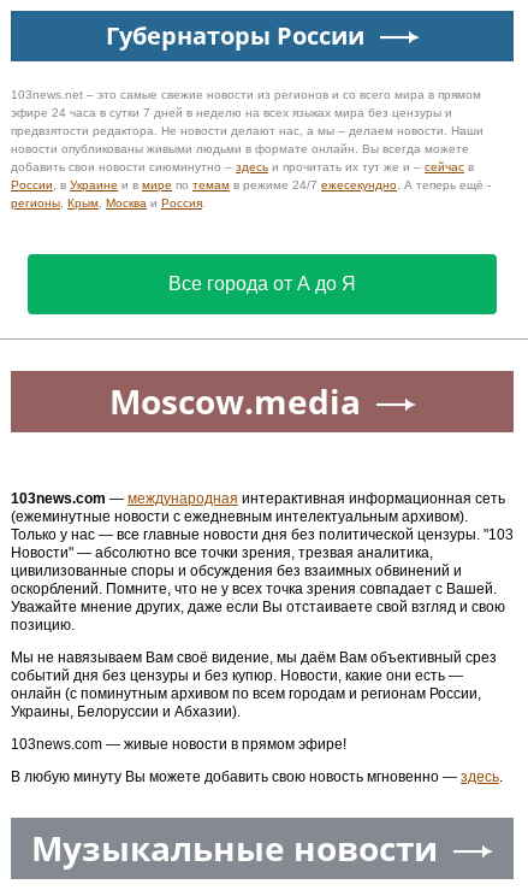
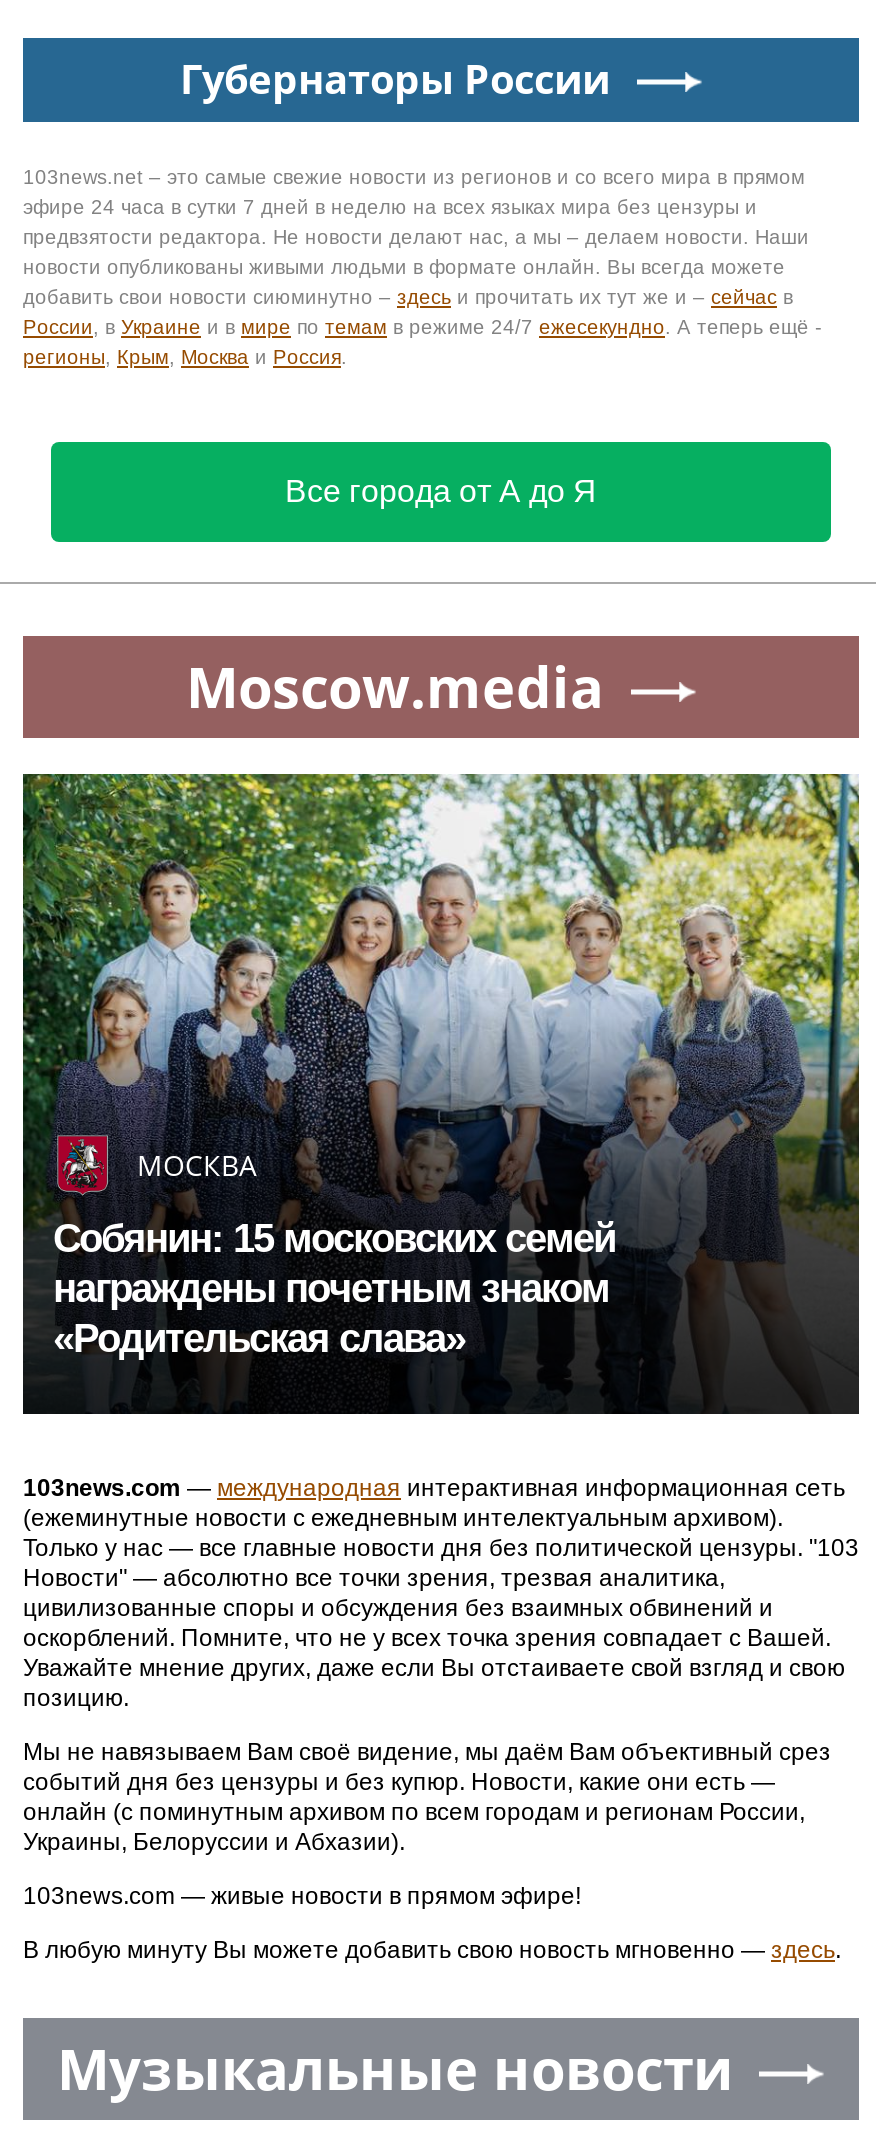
none -> [21,772,861,1416] [image] | МОСКВА | Собянин: 15 московских семей | награждены почетным знаком | «Родительская слава»

